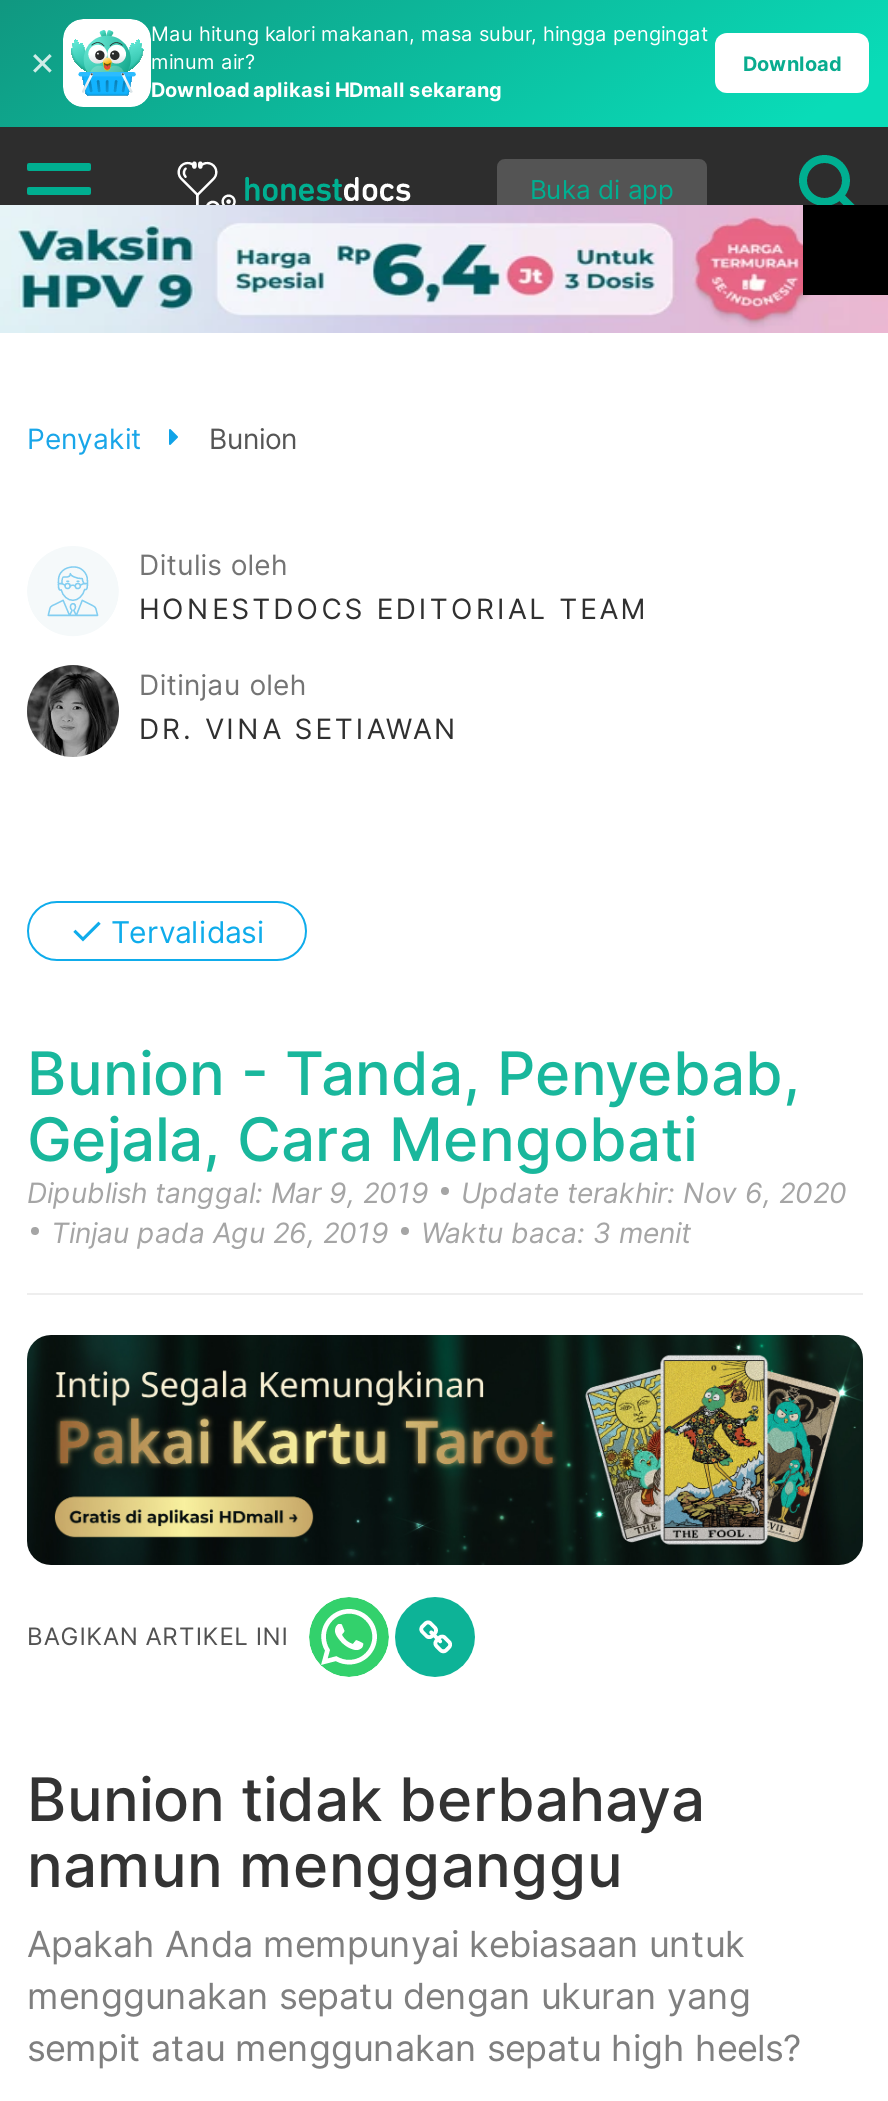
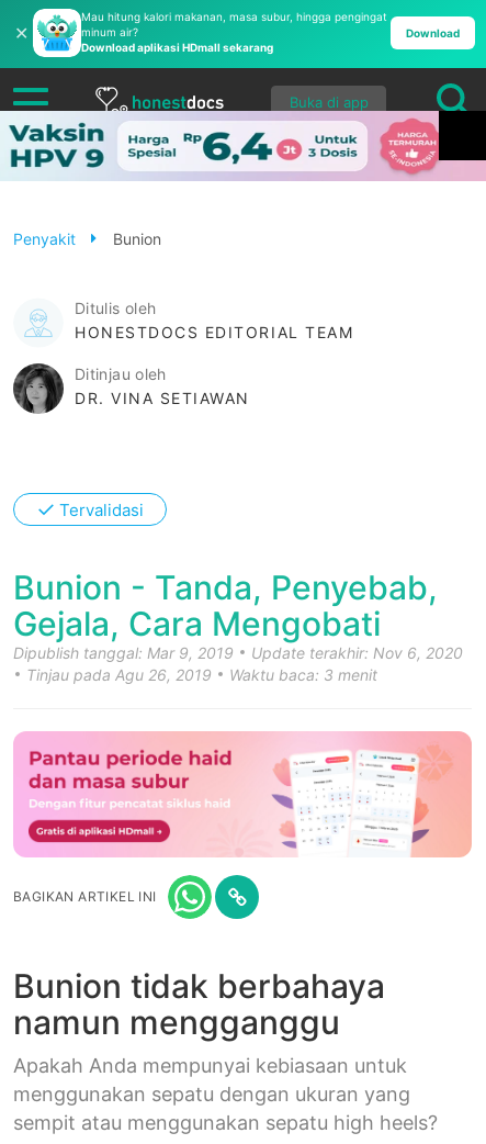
[25,1333,865,1567] [image] -> [13,731,472,857] [image]

